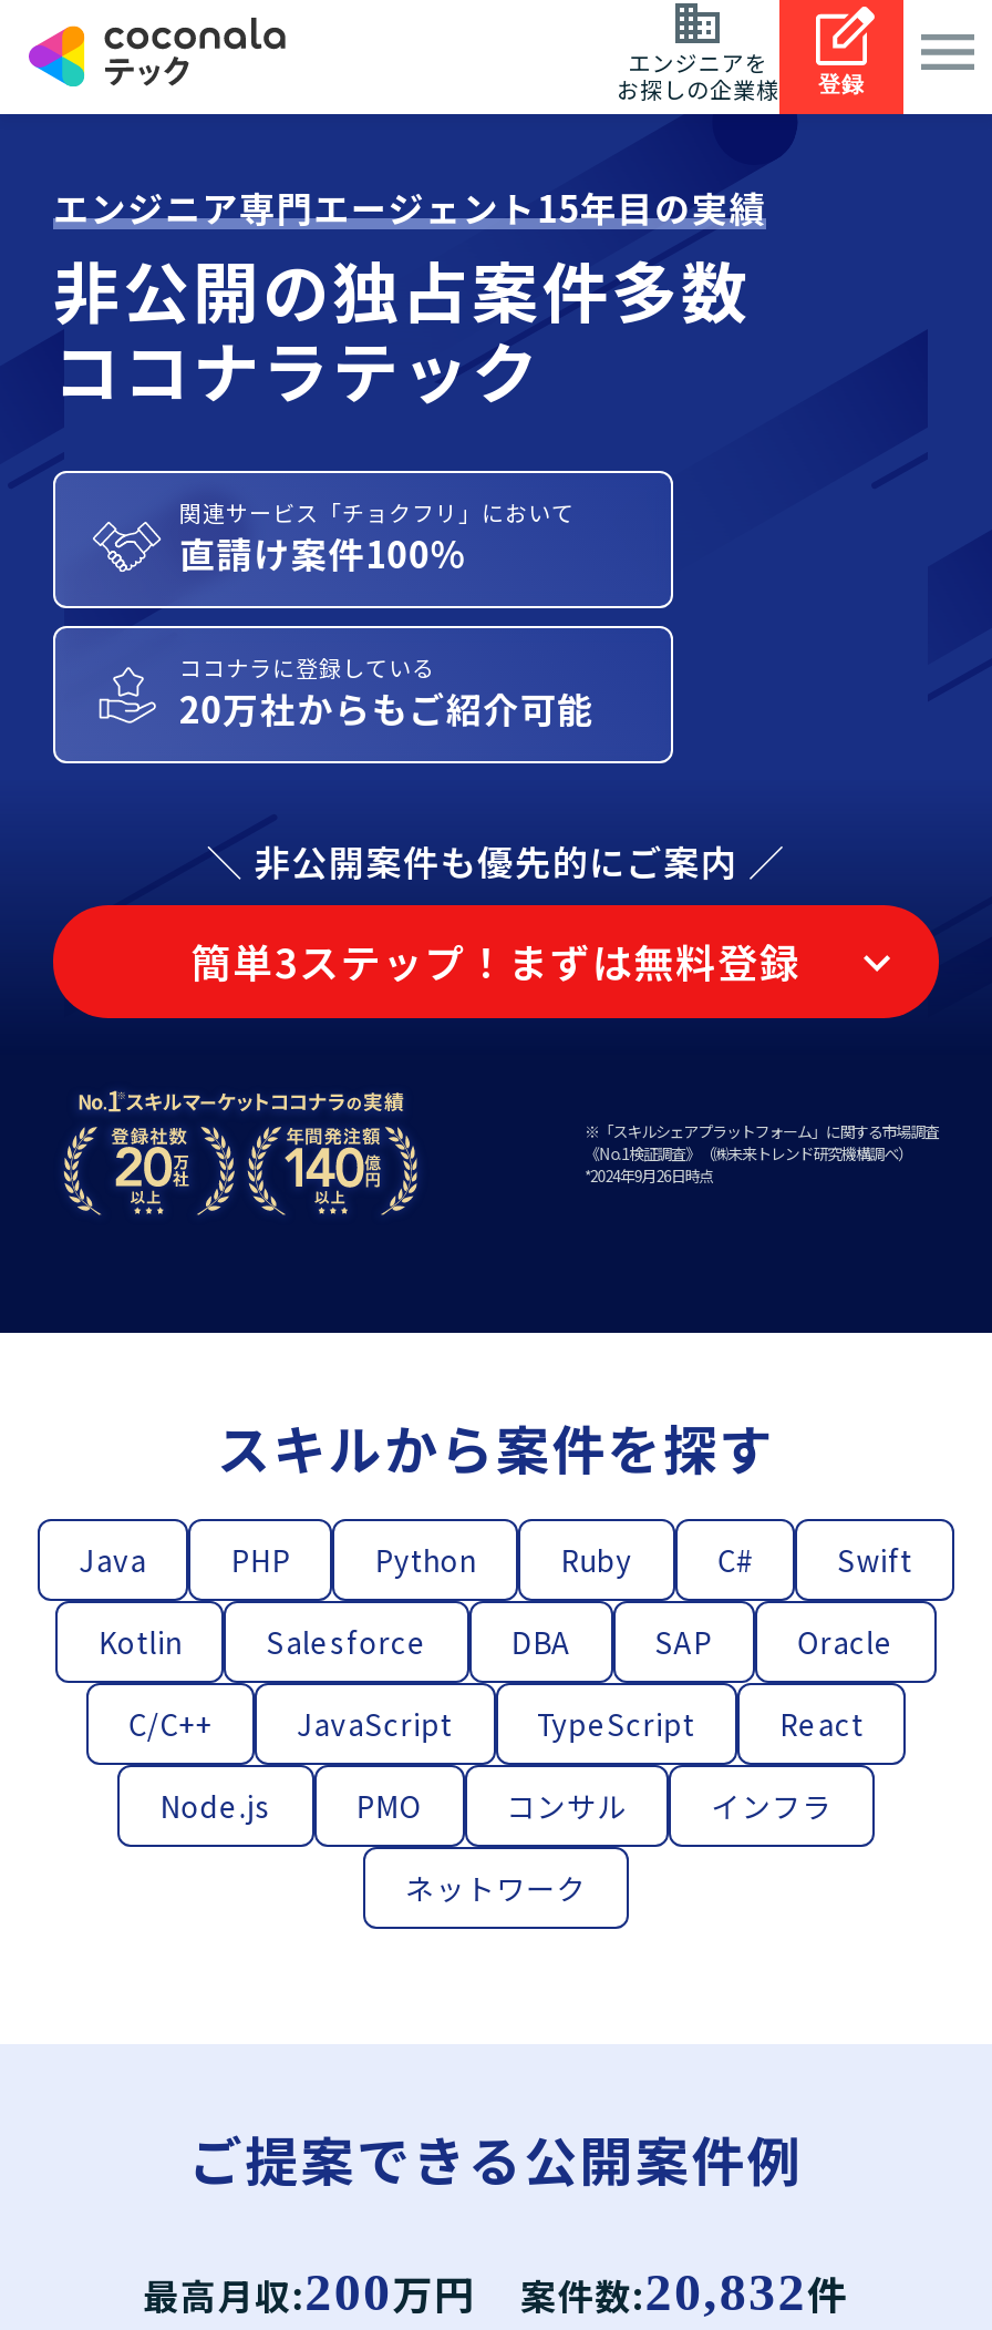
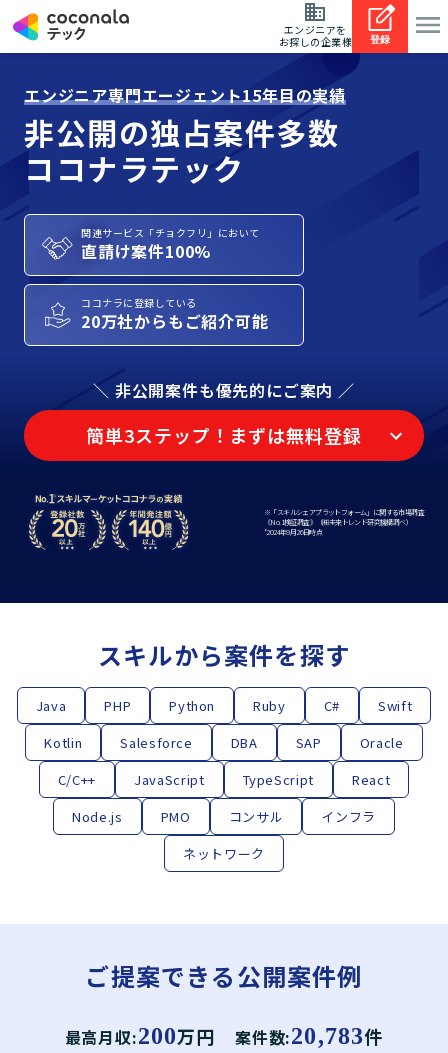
[143,2264,849,2321] 最高月収:200万円 案件数:20,832件 -> [65,1023,383,1049] 最高月収:200万円 案件数:20,783件

